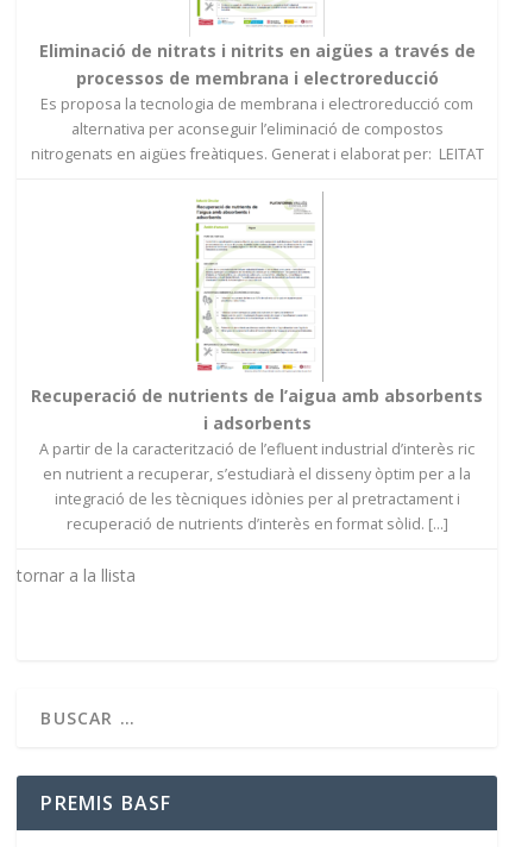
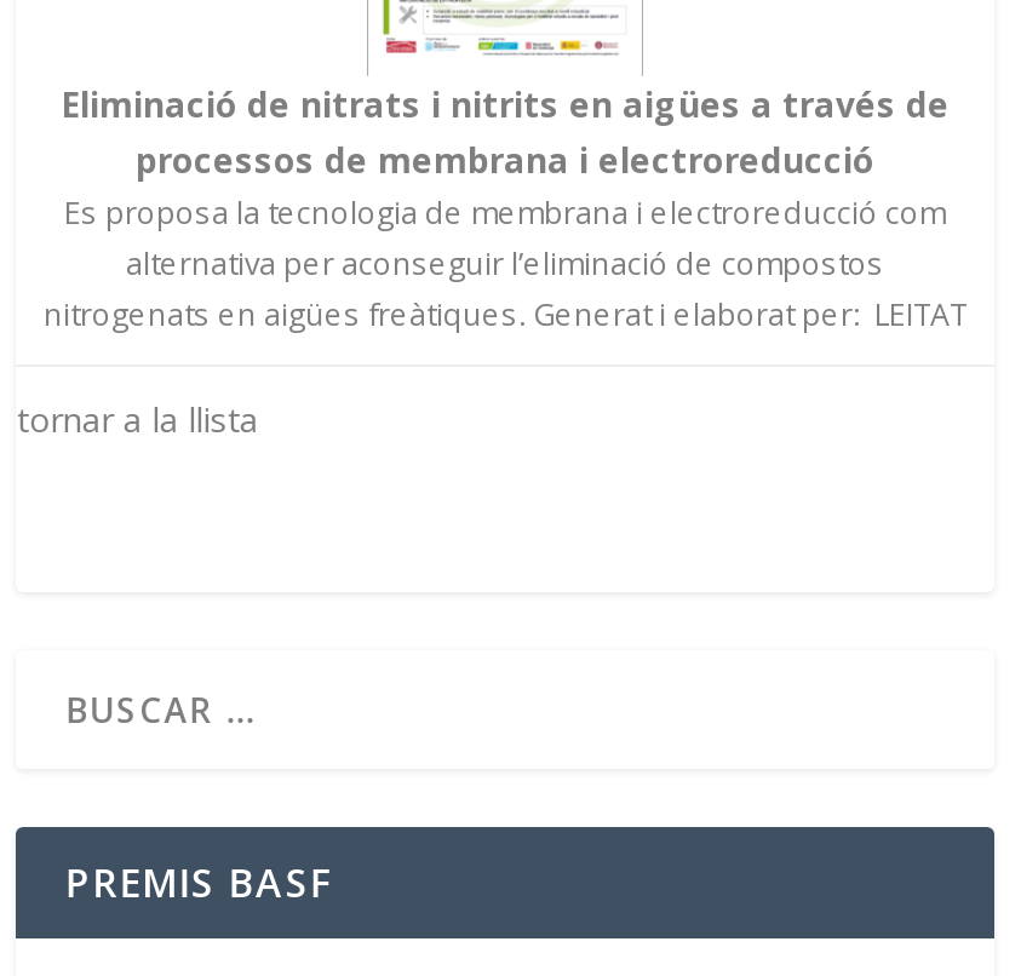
[31,199,483,535] [image] | Recuperació de nutrients de l’aigua amb absorbents | i adsorbents | A partir de la caracterització de l’efluent industrial d’interès ric | en nutrient a recuperar, s’estudiarà el disseny òptim per a la | integració de les tècniques idònies per al pretractament i | recuperació de nutrients d’interès en format sòlid. [...] -> none

